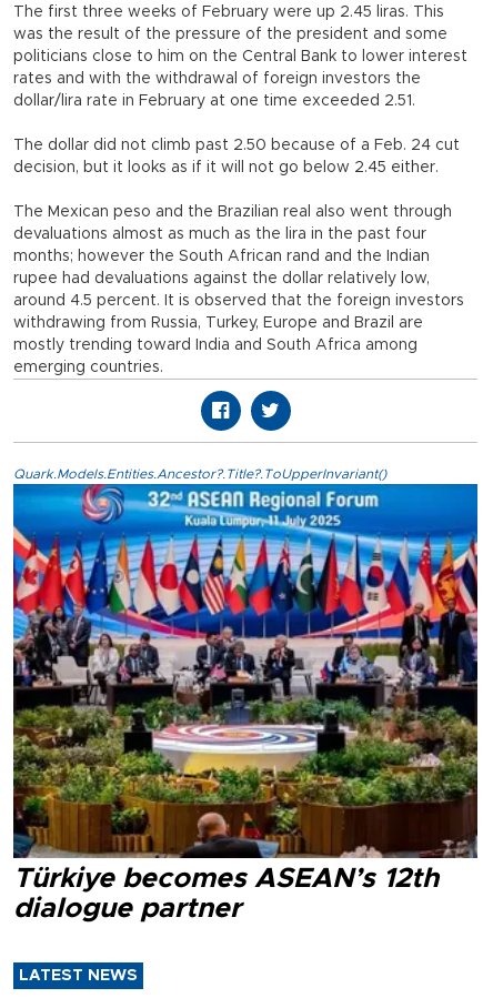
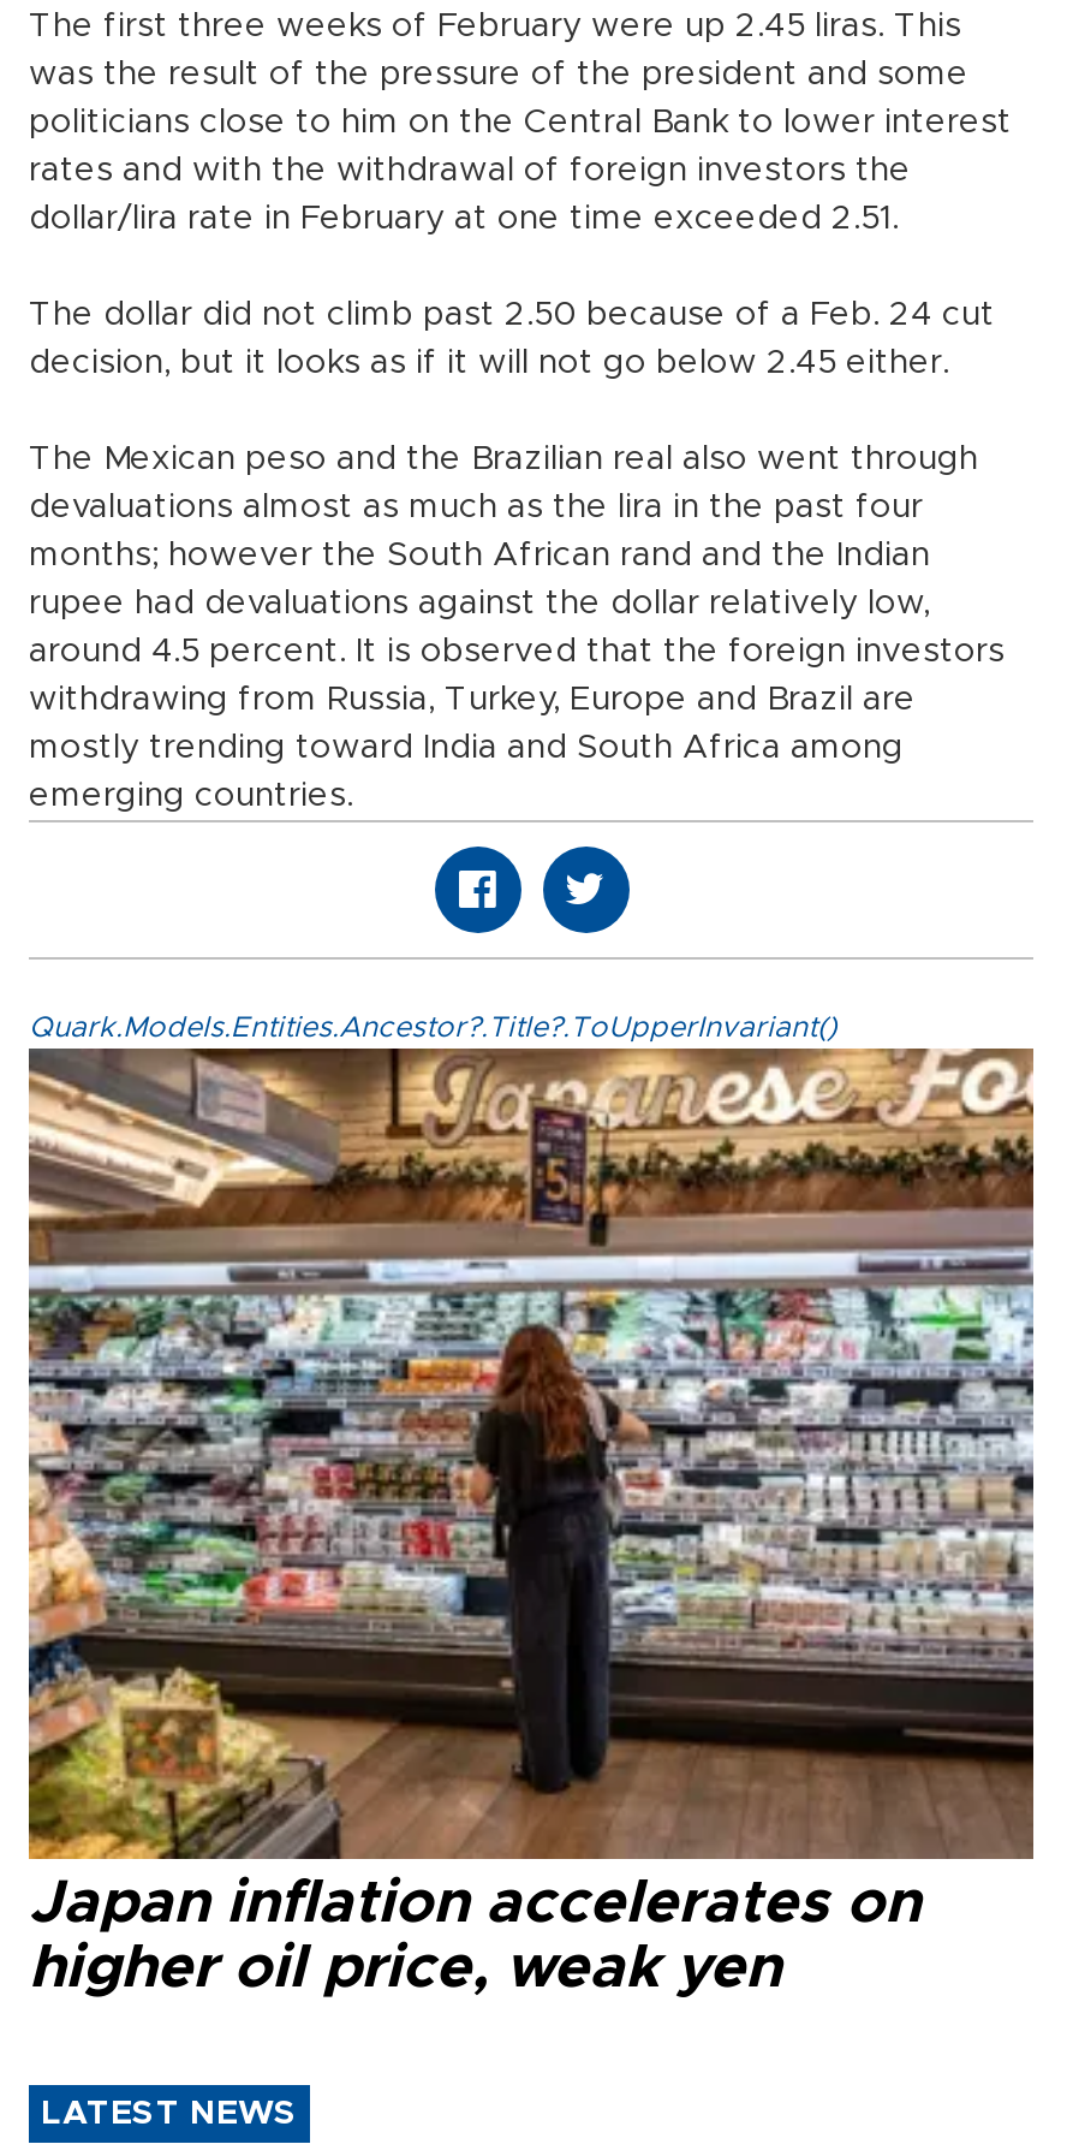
[12,483,479,923] [image] | Türkiye becomes ASEAN’s 12th | dialogue partner -> [26,1046,1036,1999] [image] | Japan inflation accelerates on | higher oil price, weak yen

